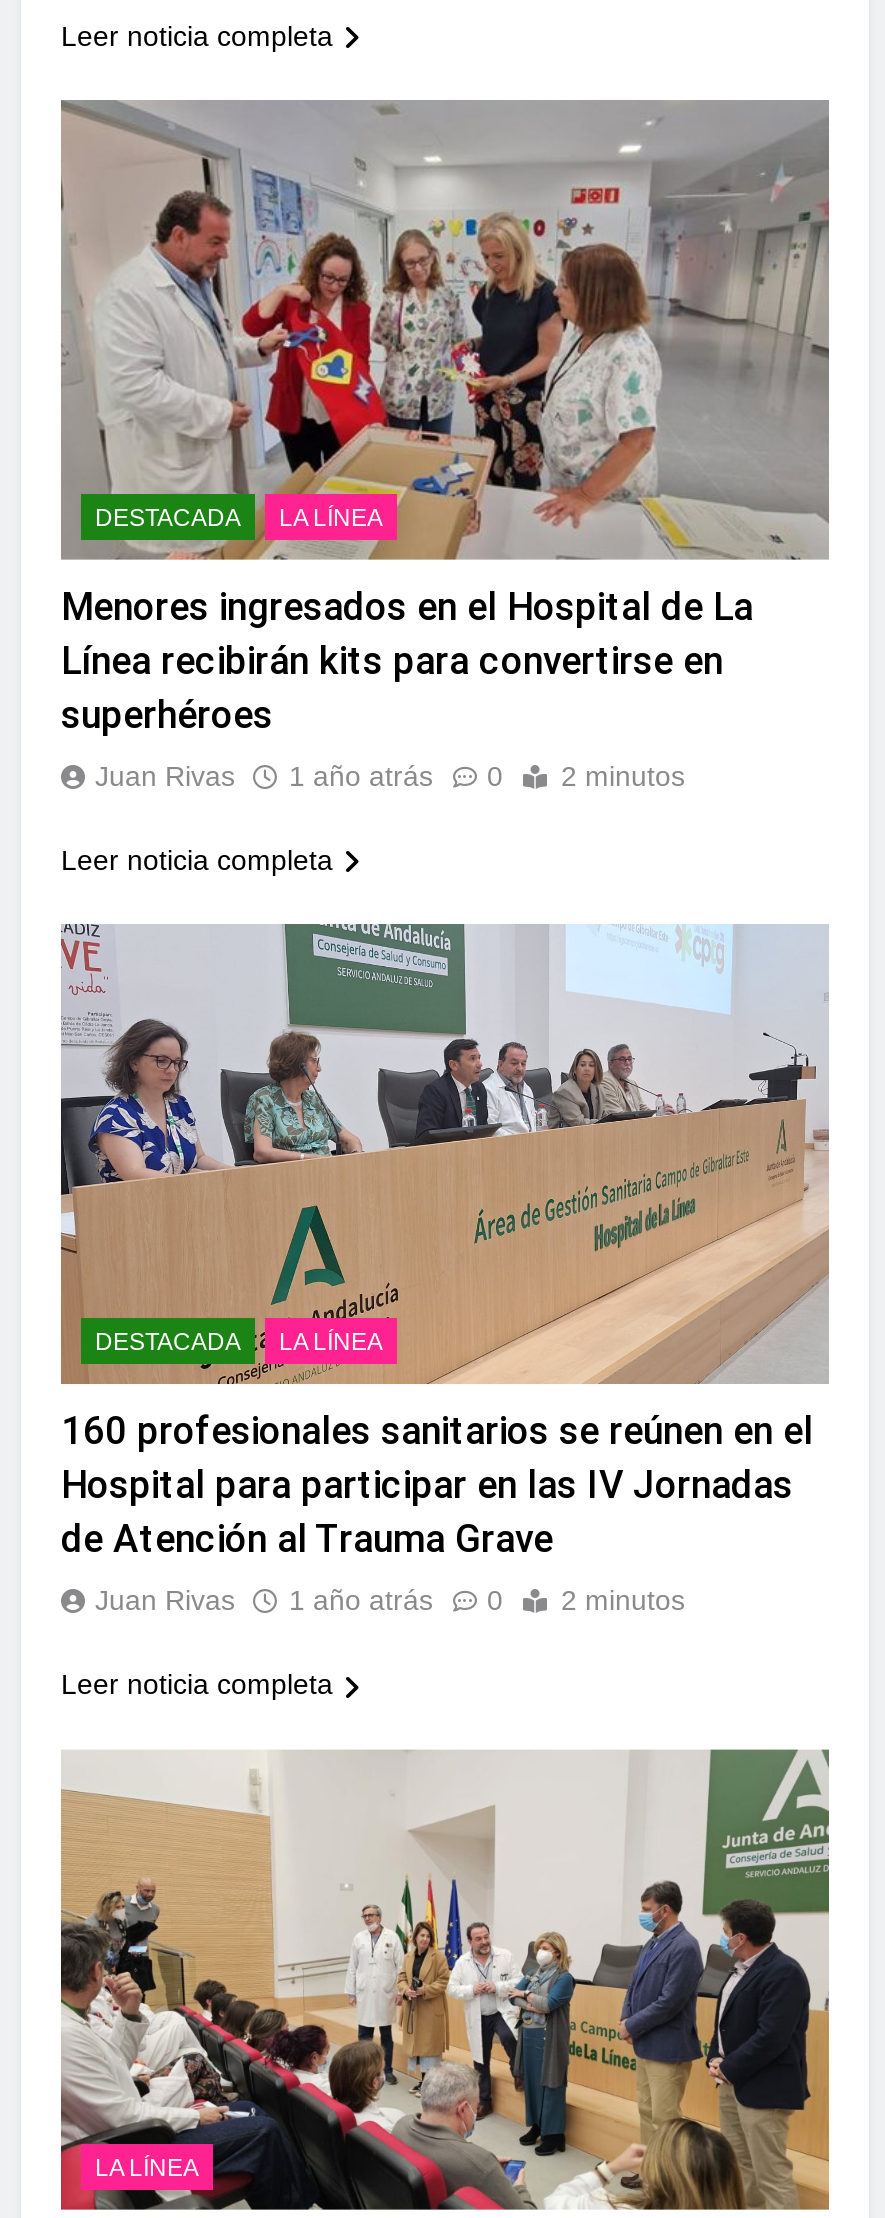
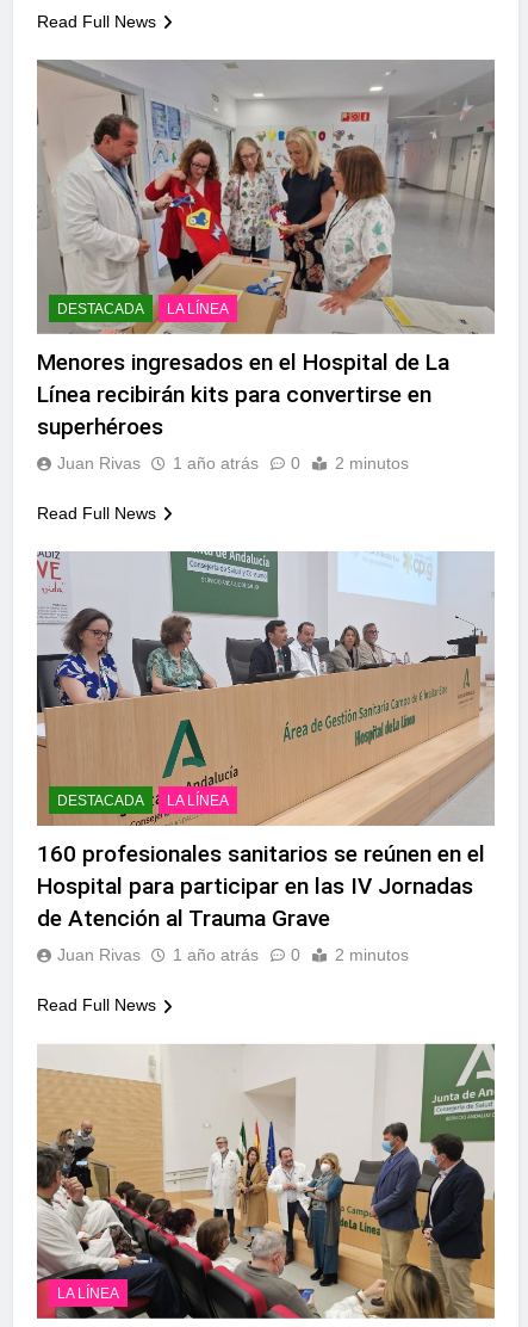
[61,19,333,51] Leer noticia completa -> [37,12,156,31] Read Full News
[61,844,333,876] Leer noticia completa -> [37,504,156,523] Read Full News
[61,1669,333,1701] Leer noticia completa -> [37,996,156,1015] Read Full News

